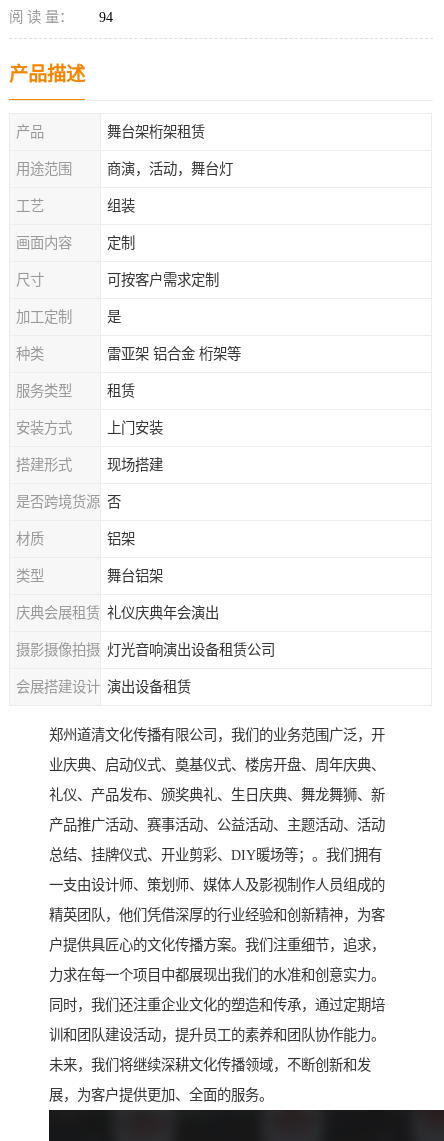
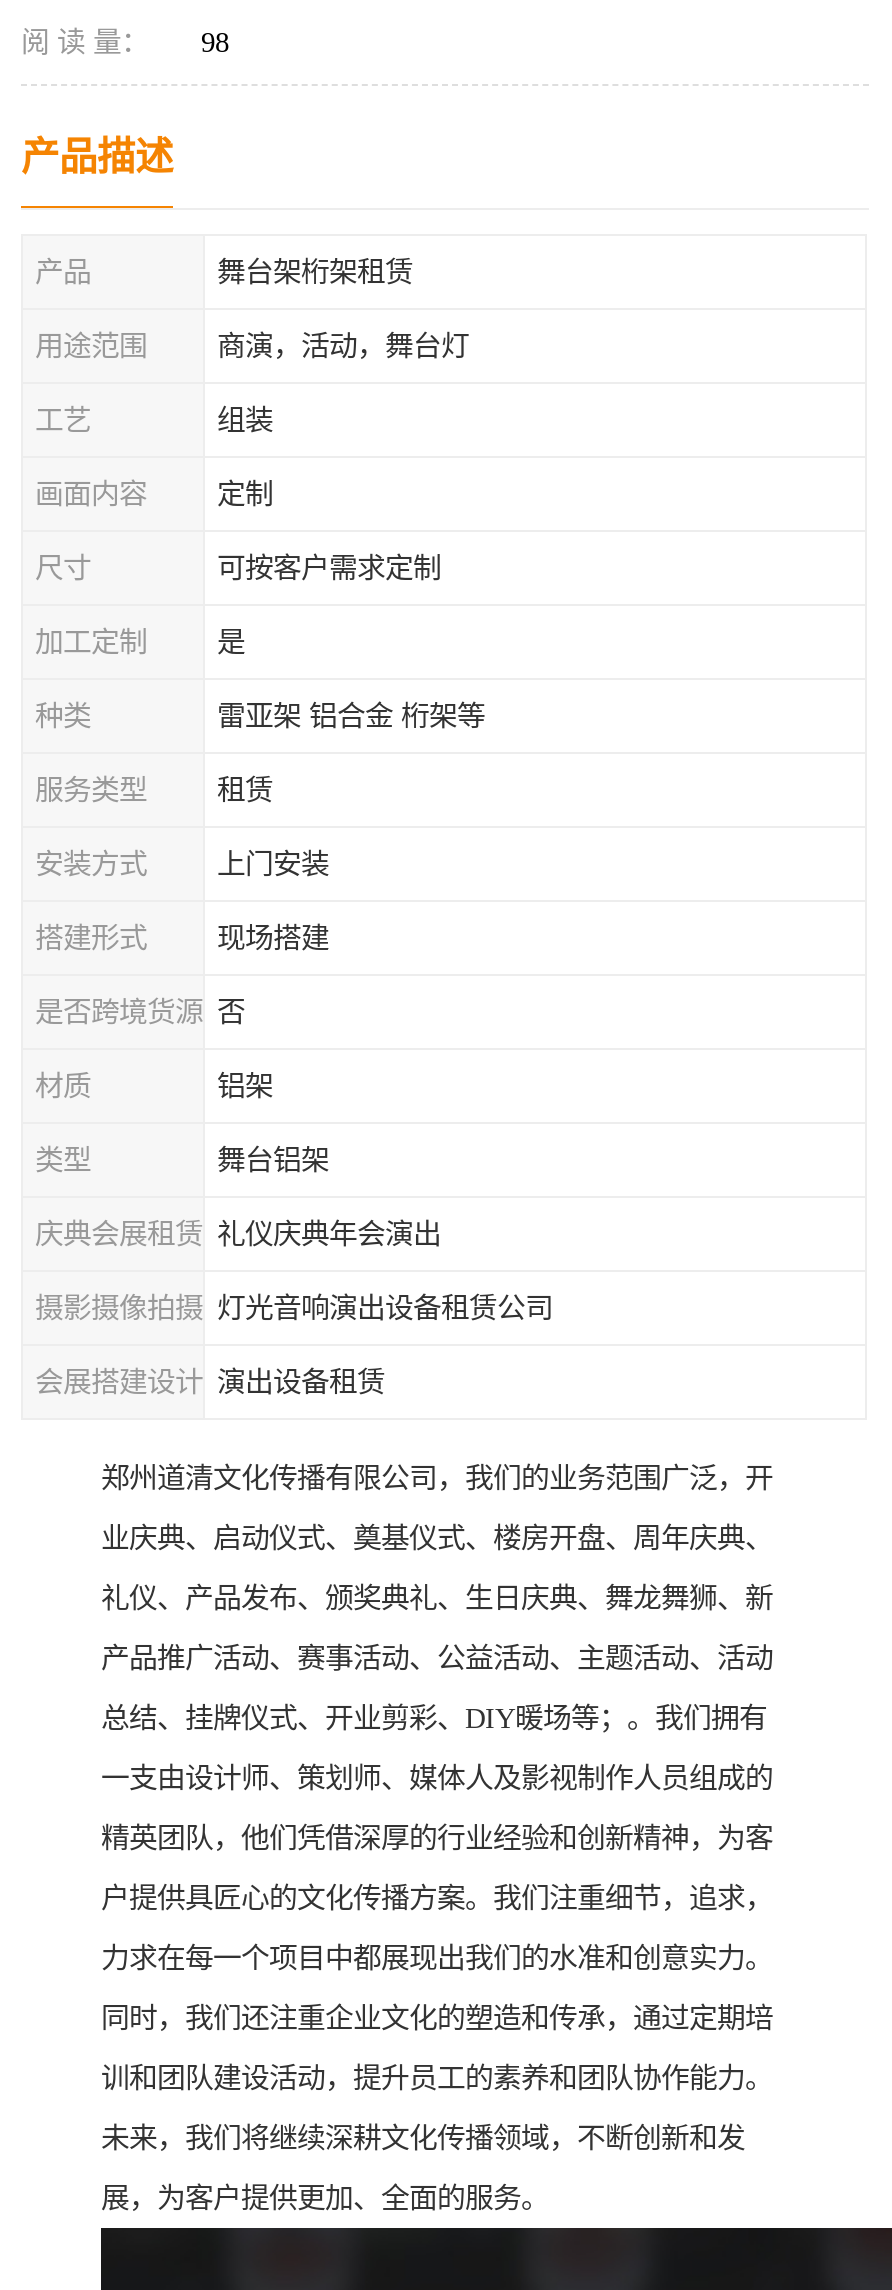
[9,9,113,25] 阅 读 量： 94 -> [21,26,229,58] 阅 读 量： 98

